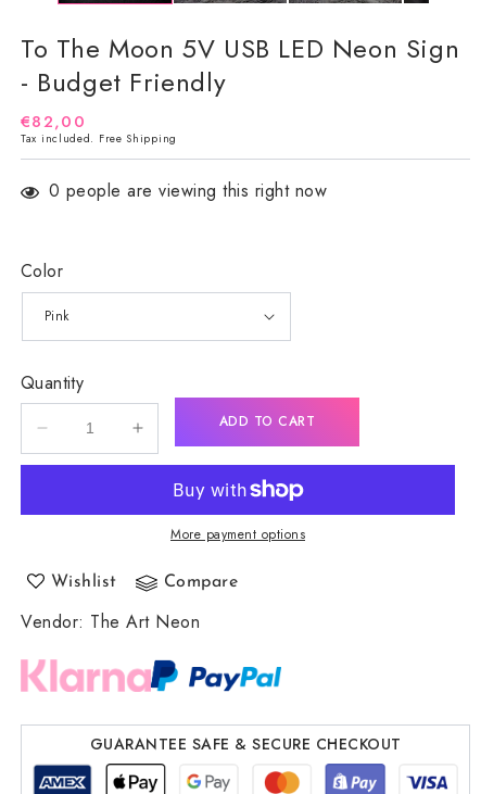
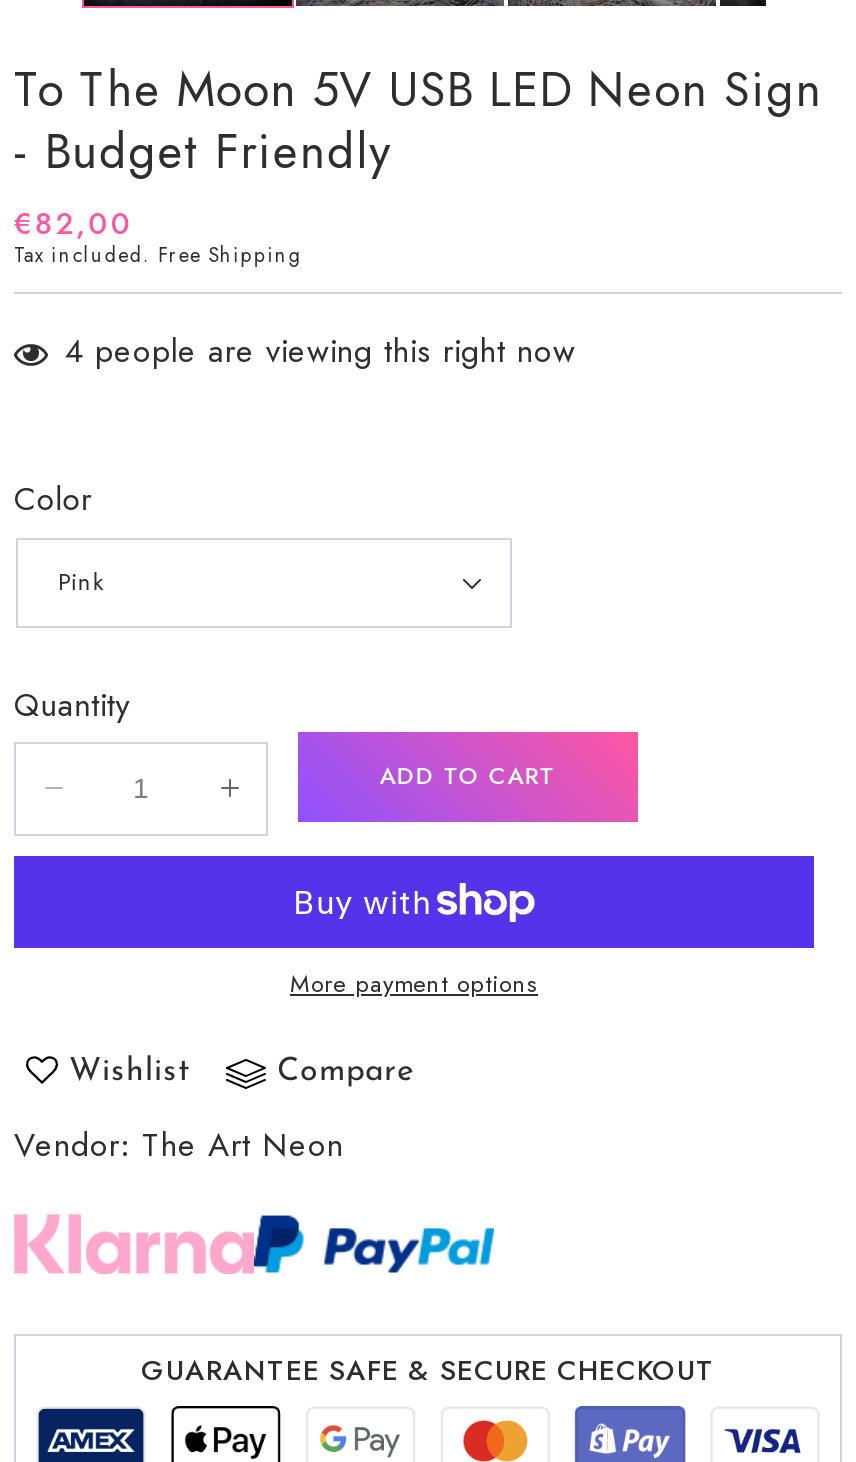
[48,178,327,203] 0 people are viewing this right now -> [65,328,576,374] 4 people are viewing this right now

